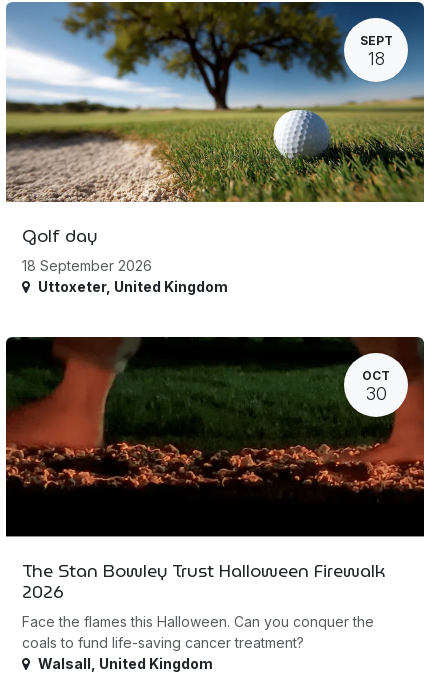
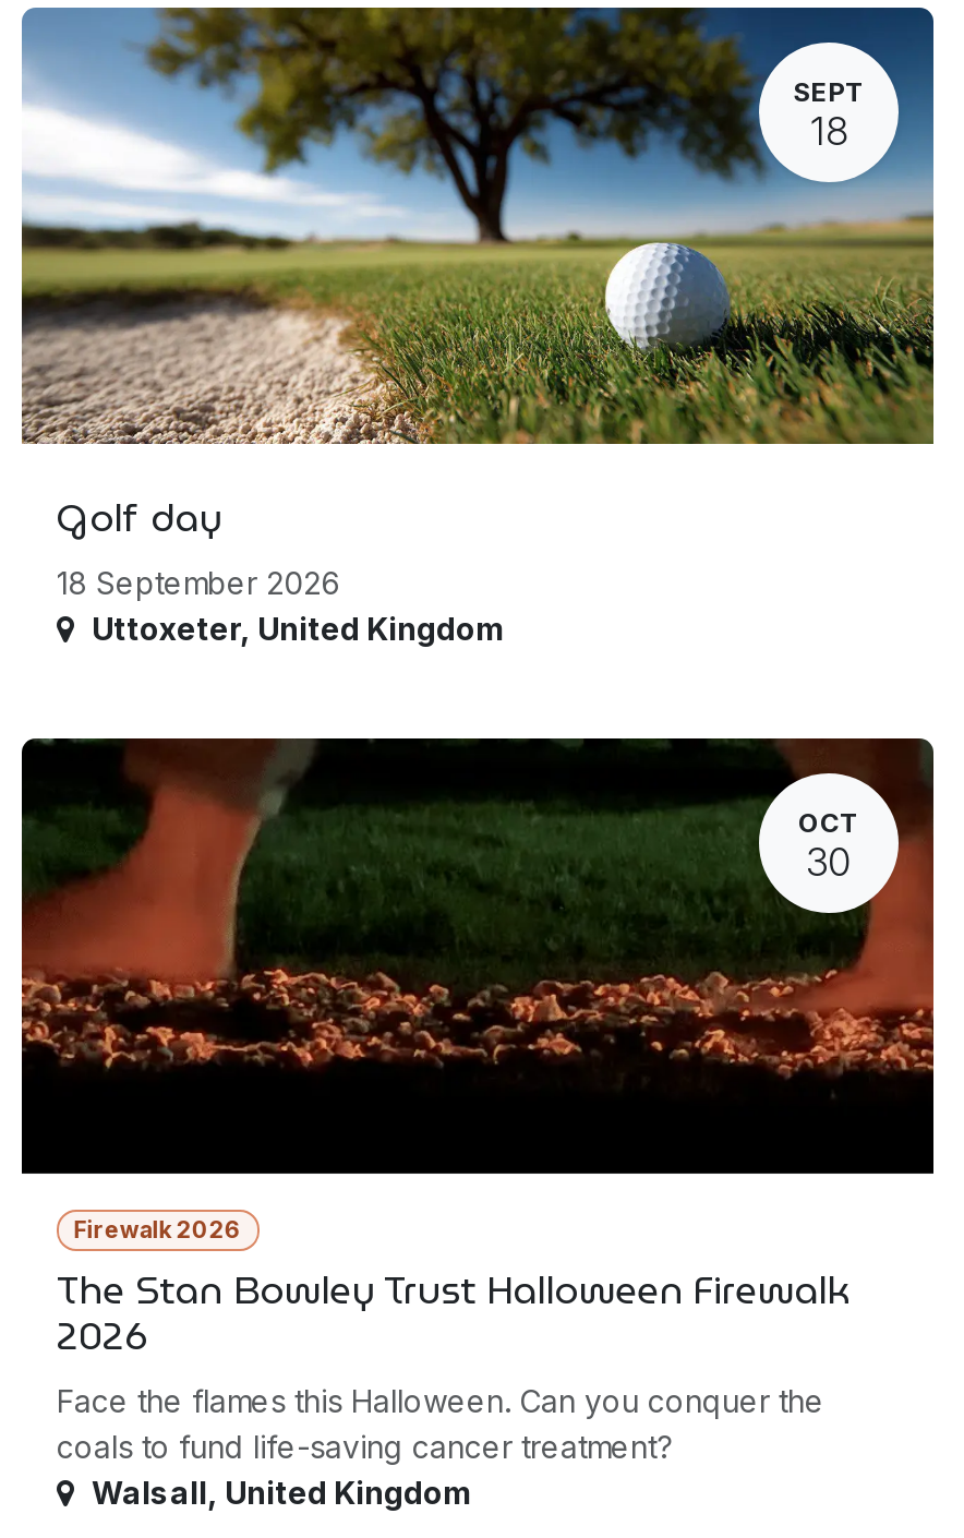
none -> [74,1216,242,1244] Firewalk 2026

